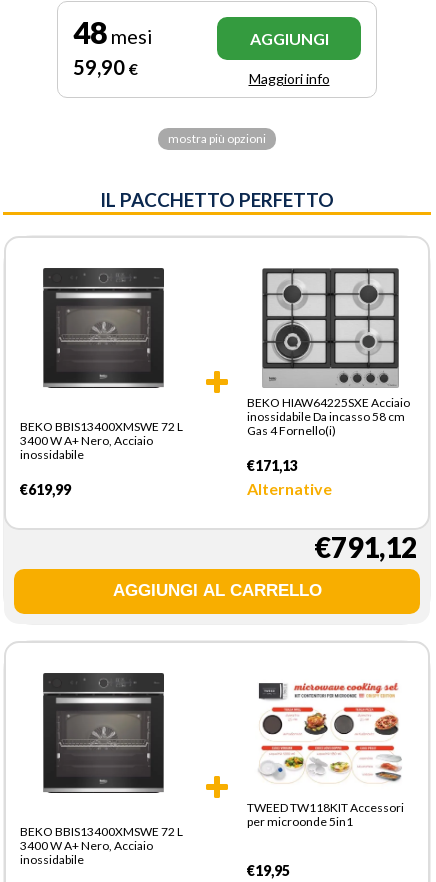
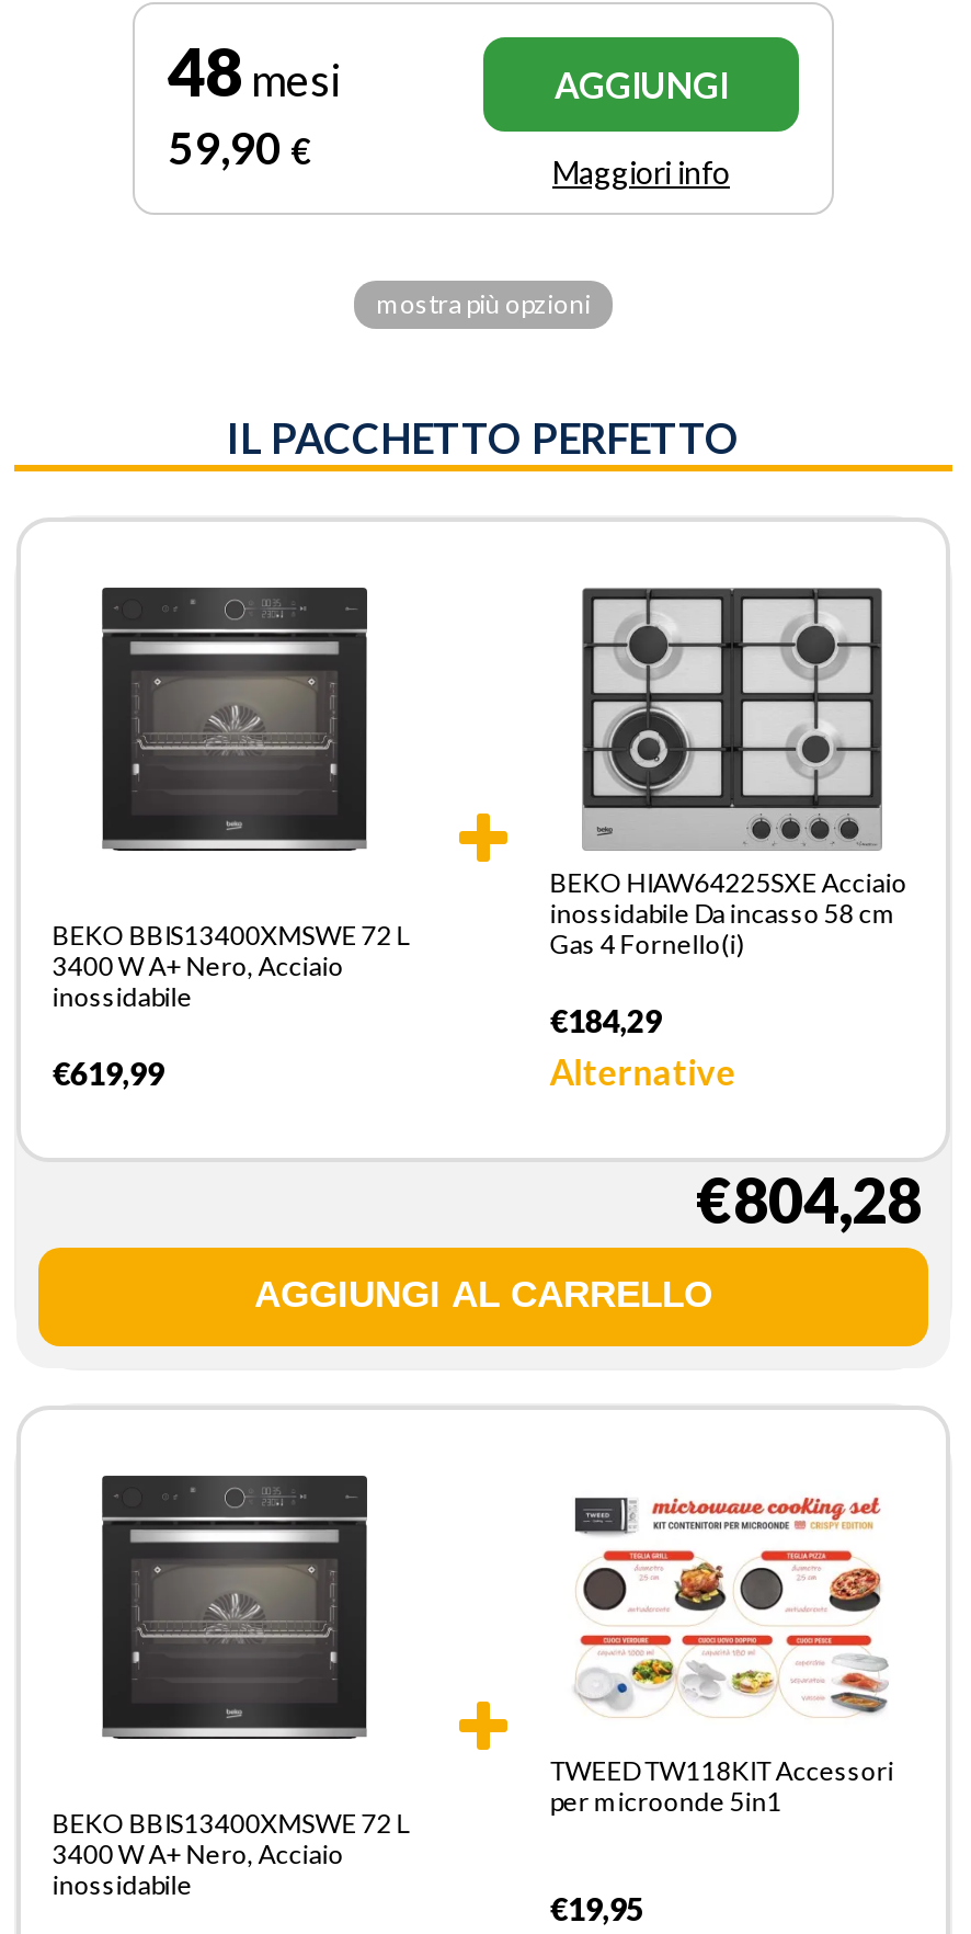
[247,457,298,474] €171,13 -> [550,1002,661,1039] €184,29
[314,530,417,564] €791,12 -> [696,1162,922,1236] €804,28

